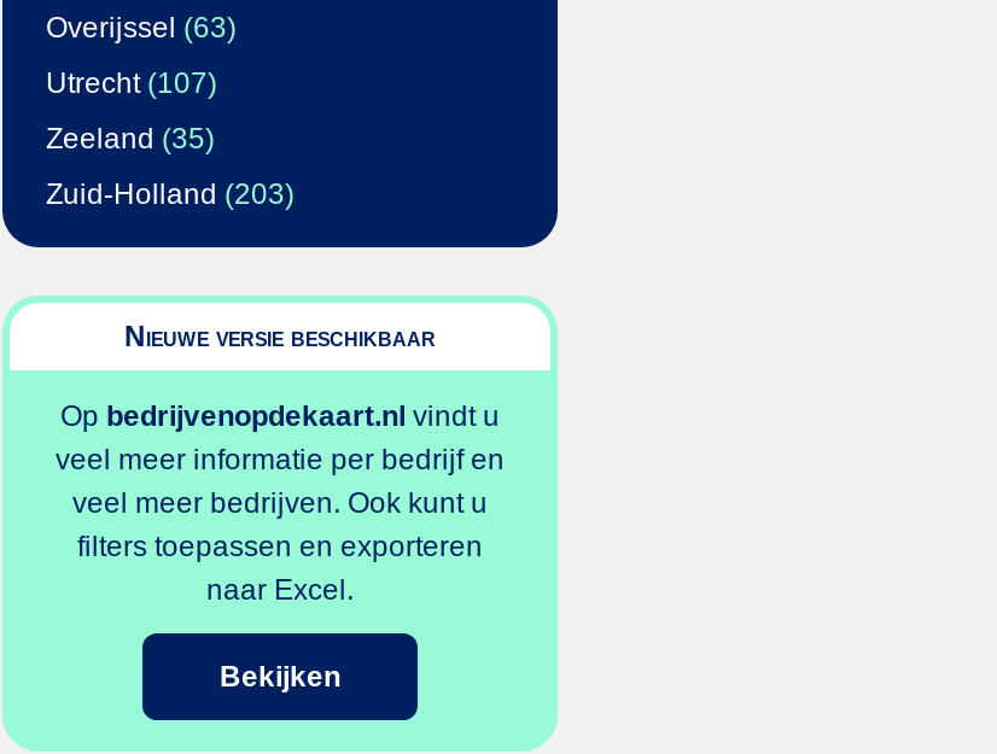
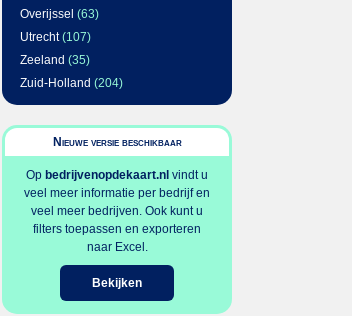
[46,177,295,211] Zuid-Holland (203) -> [20,76,123,90] Zuid-Holland (204)

